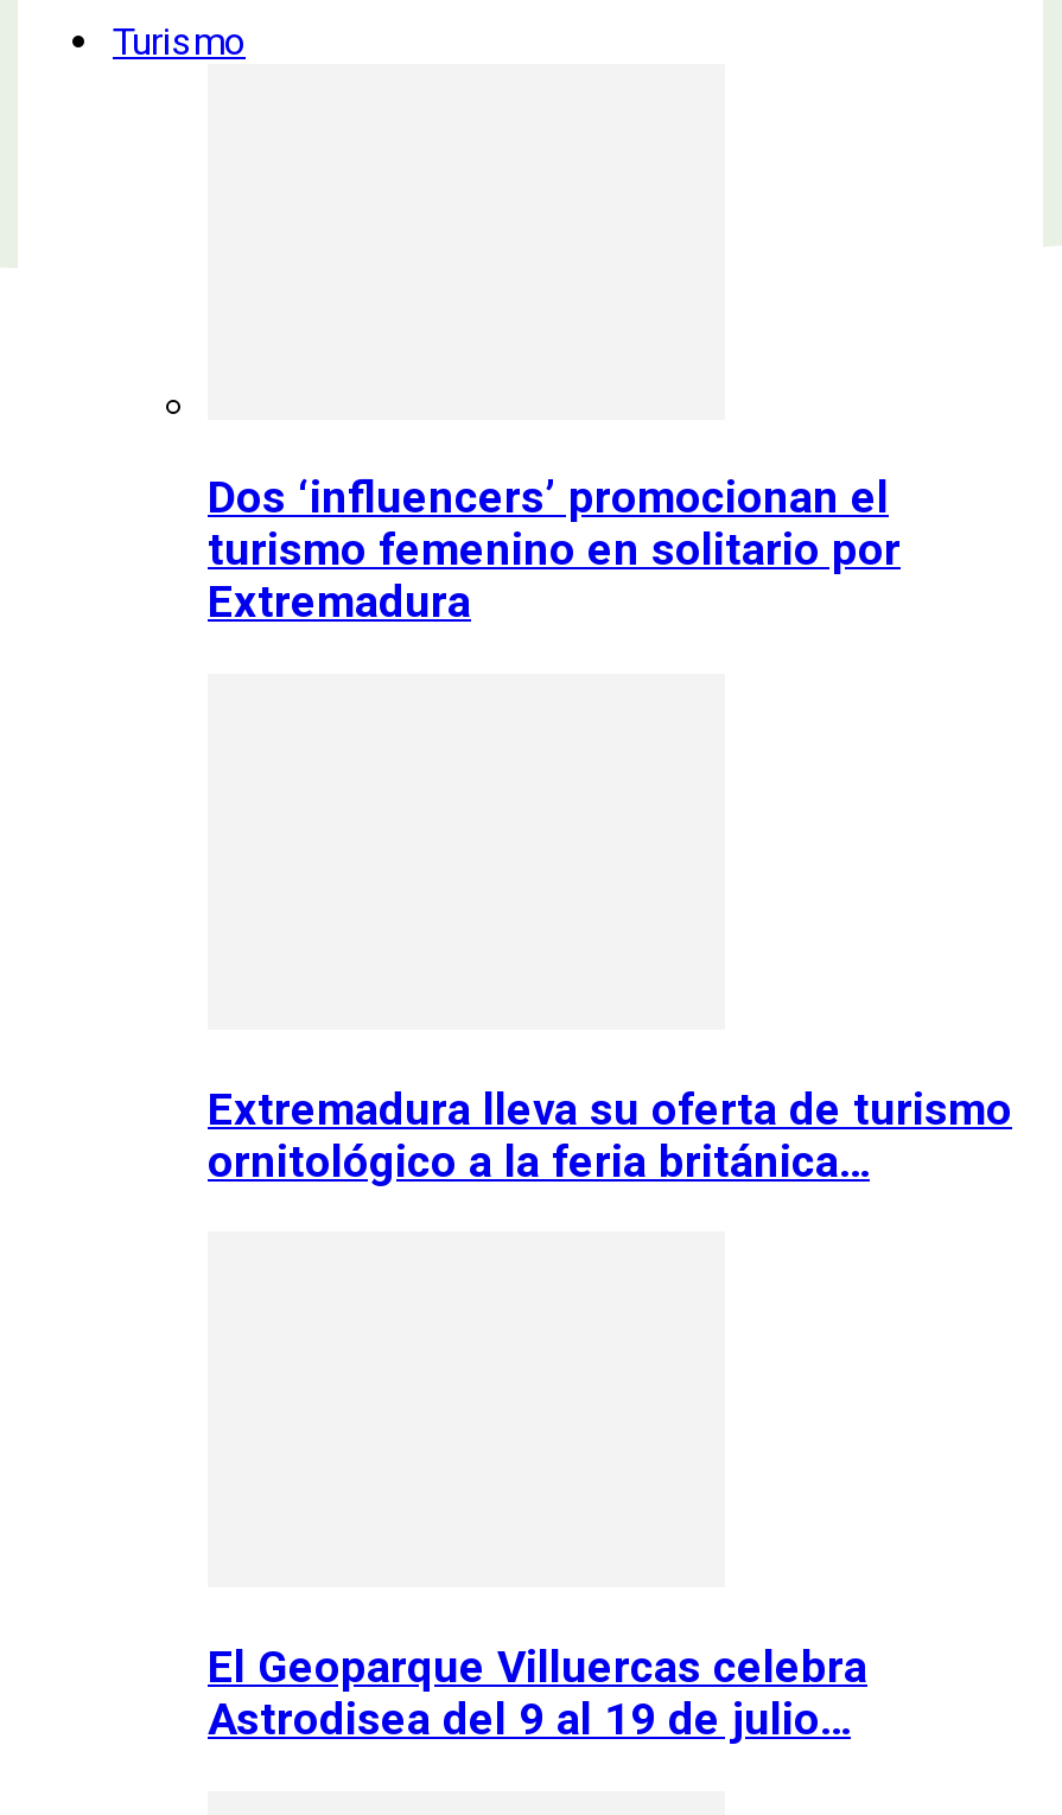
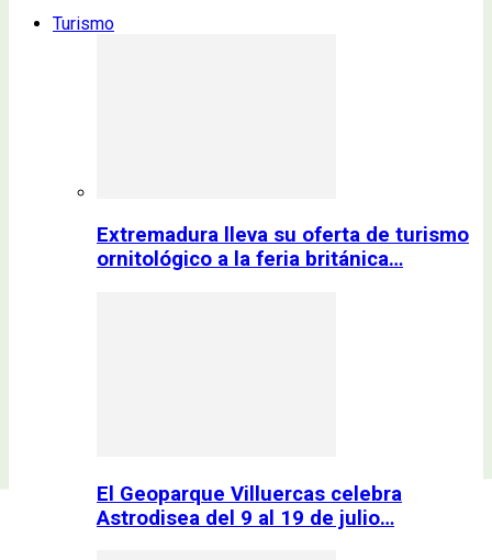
[208,473,901,629] Dos ‘influencers’ promocionan el | turismo femenino en solitario por | Extremadura -> none

